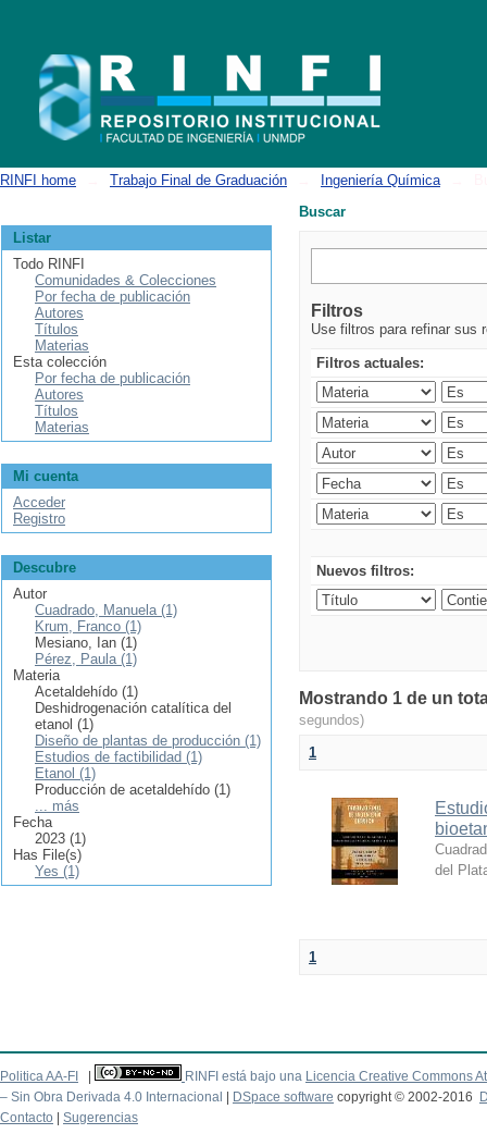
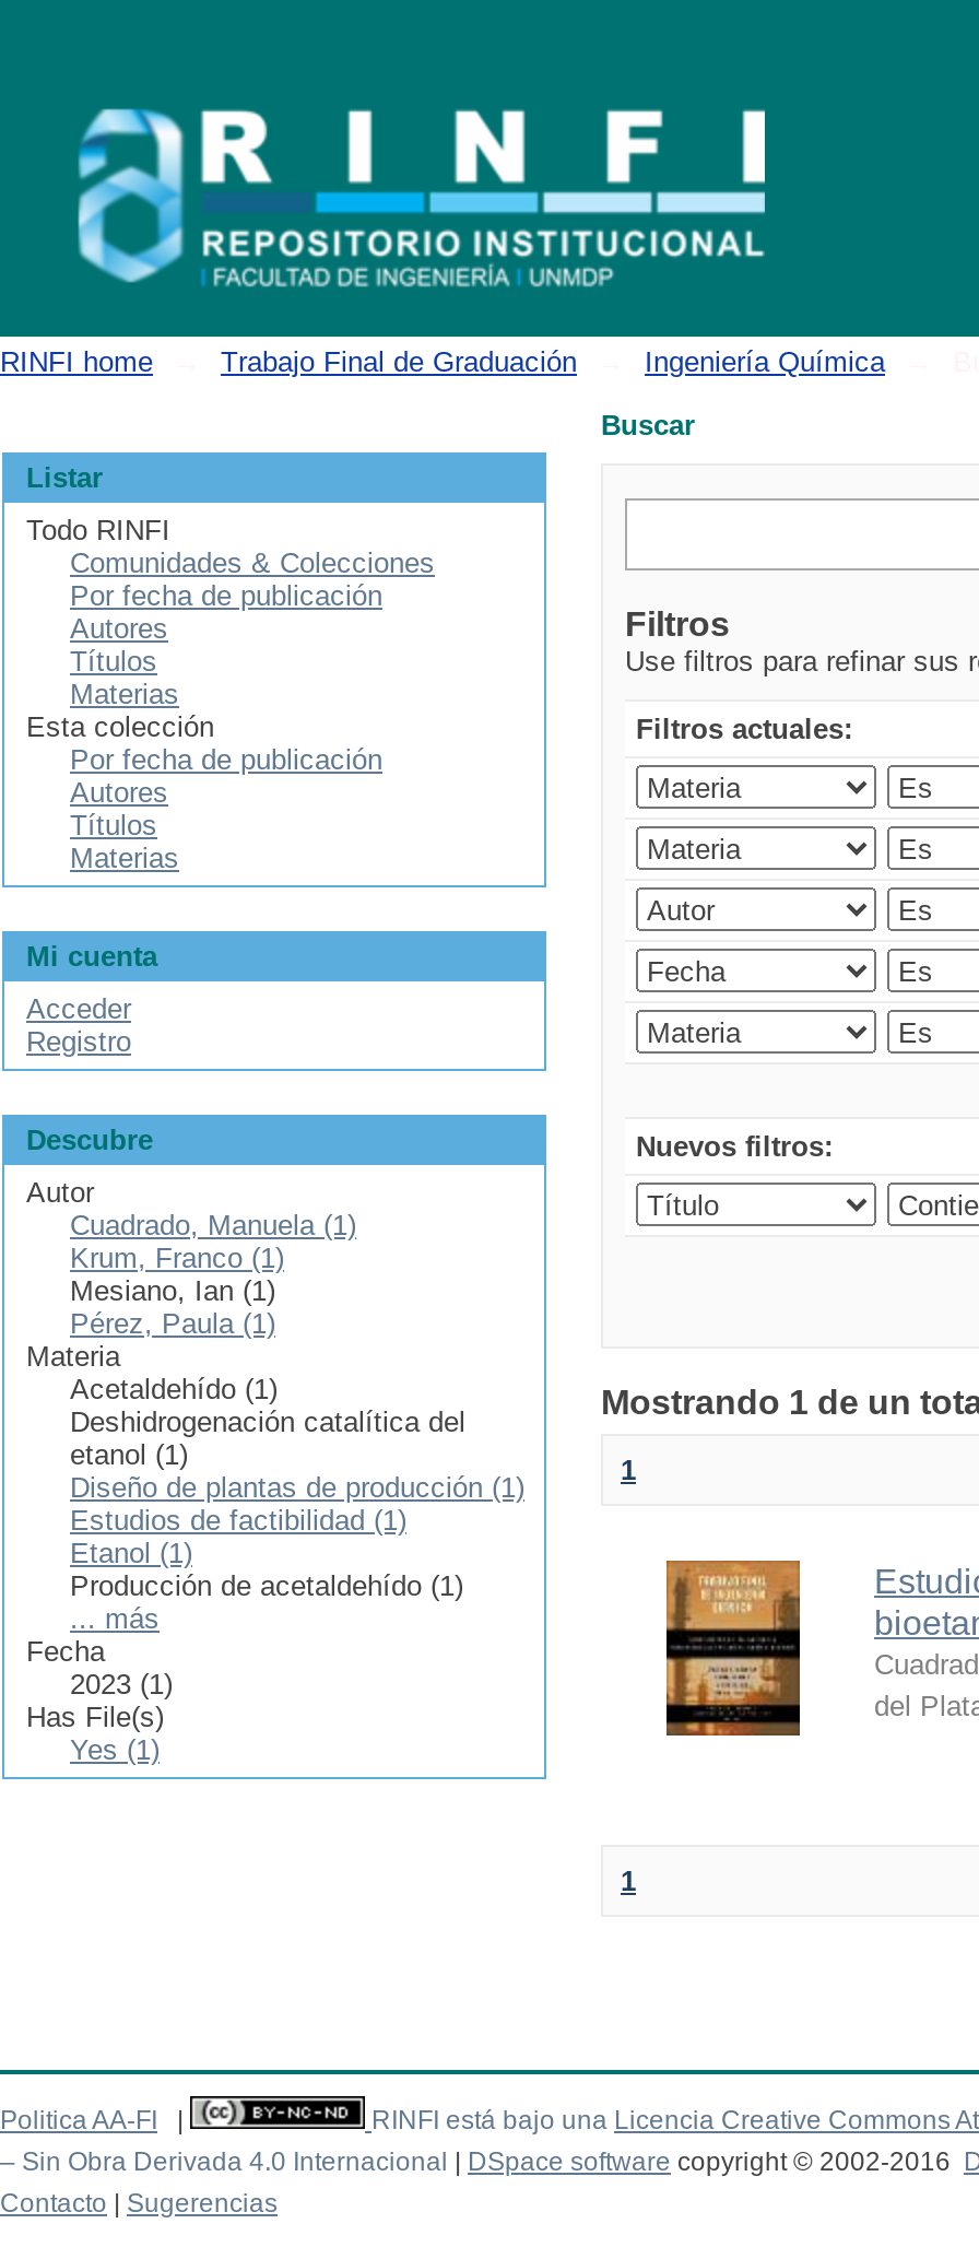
[299,712,364,728] segundos) -> none

